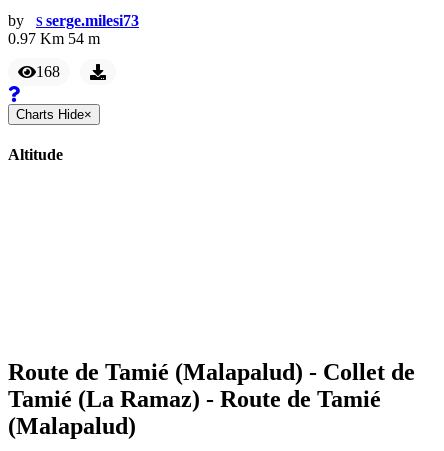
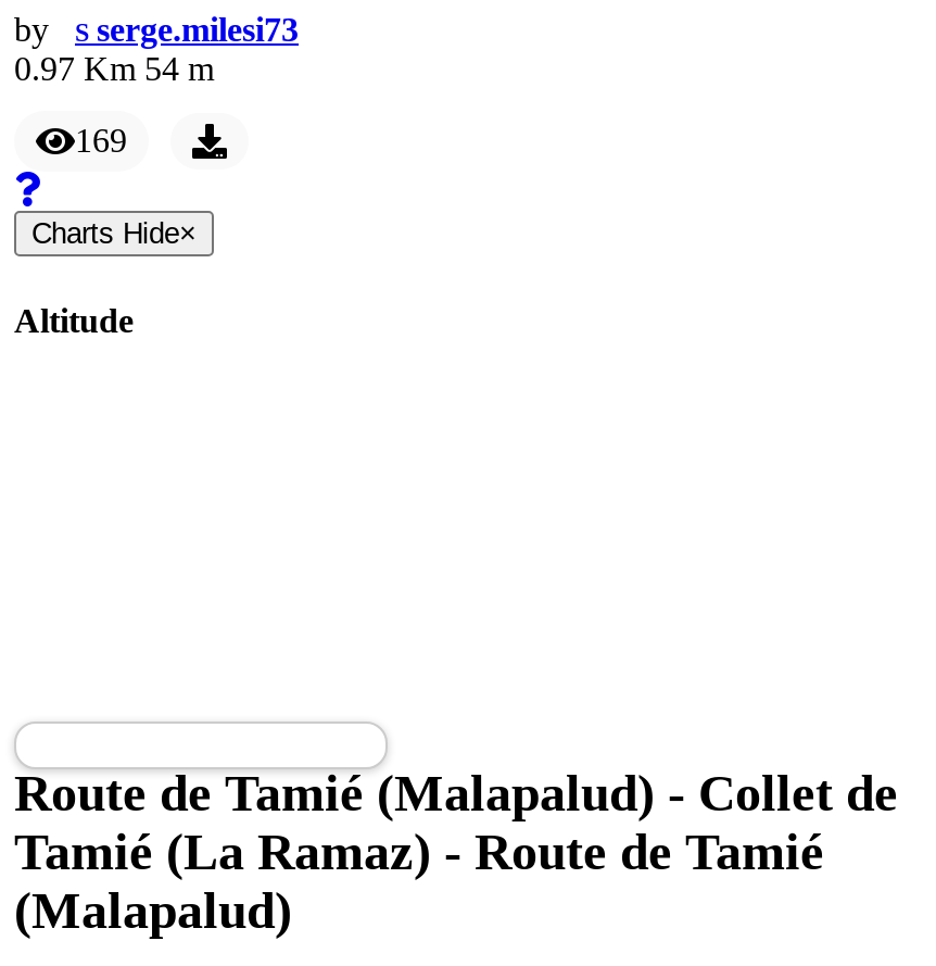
[36,62,60,79] 168 -> [75,121,127,158] 169

